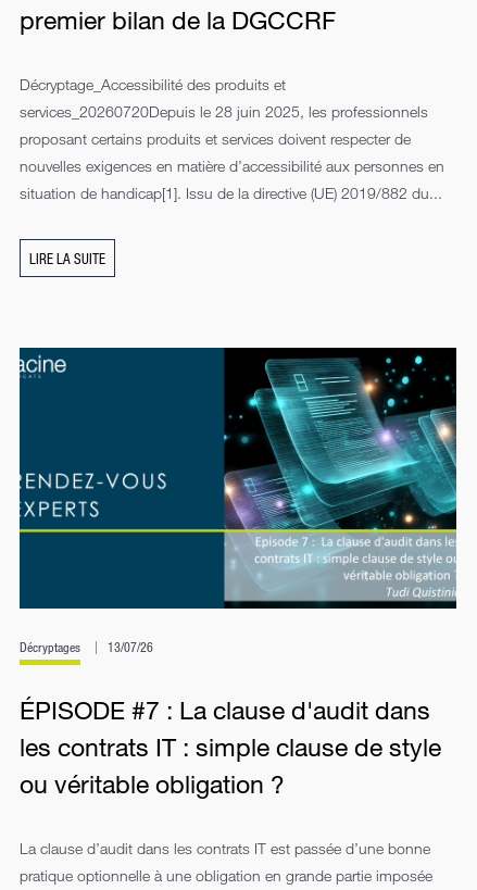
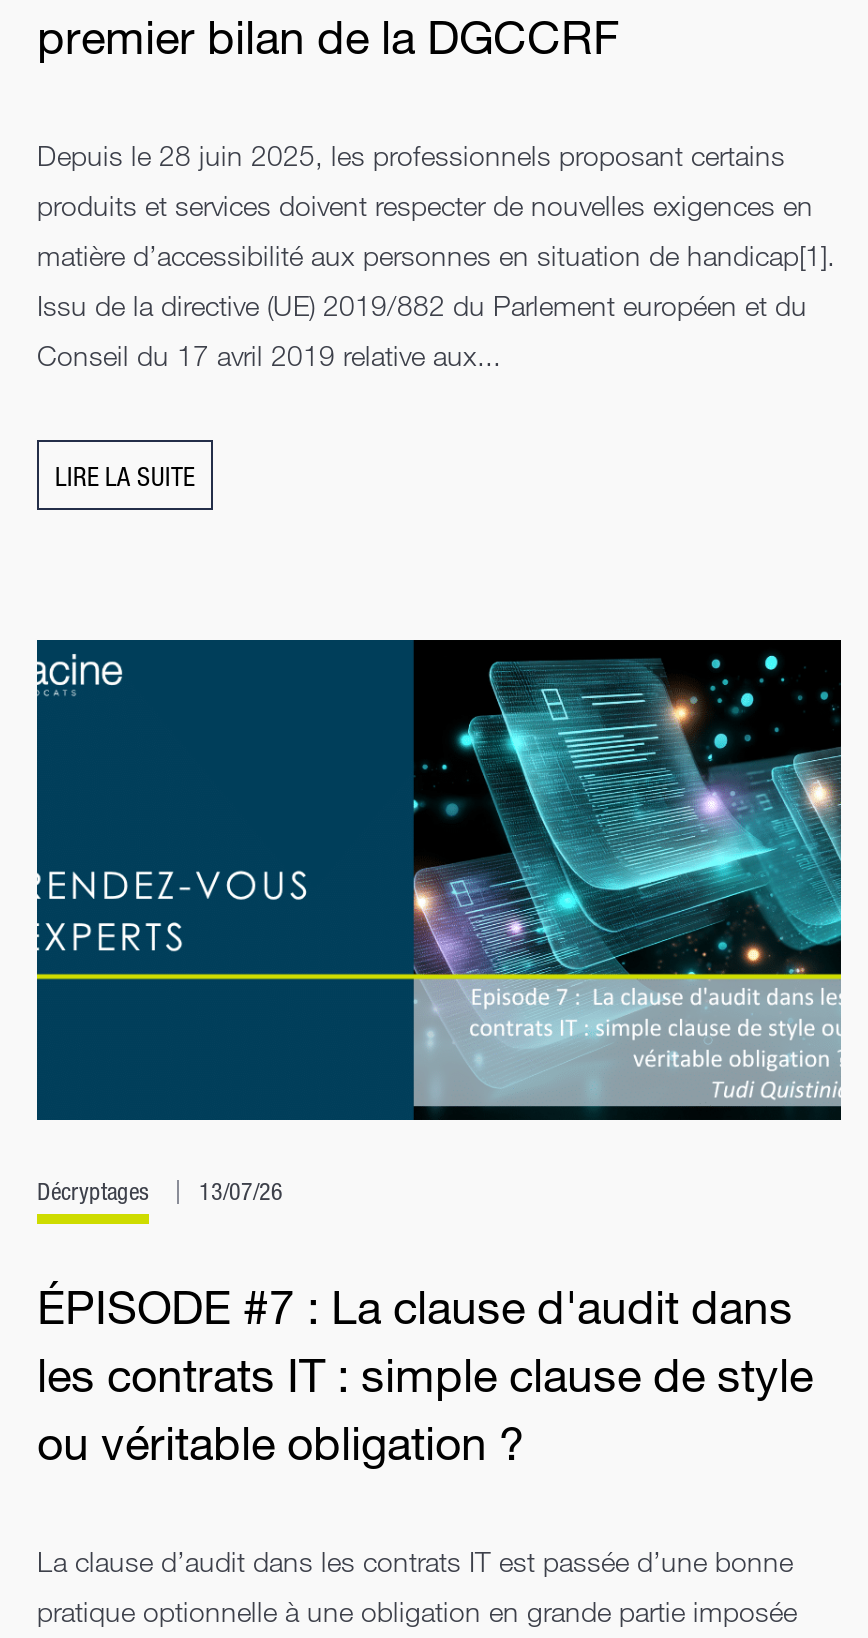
[20,75,286,94] Décryptage_Accessibilité des produits et -> [37,139,785,173] Depuis le 28 juin 2025, les professionnels proposant certains
[20,102,428,121] services_20260720Depuis le 28 juin 2025, les professionnels -> [37,189,813,223] produits et services doivent respecter de nouvelles exigences en
[20,130,411,148] proposant certains produits et services doivent respecter de -> [37,239,835,273] matière d’accessibilité aux personnes en situation de handicap[1].
[20,157,444,175] nouvelles exigences en matière d’accessibilité aux personnes en -> [37,289,807,323] Issu de la directive (UE) 2019/882 du Parlement européen et du
[20,184,442,202] situation de handicap[1]. Issu de la directive (UE) 2019/882 du... -> [37,339,501,373] Conseil du 17 avril 2019 relative aux...

